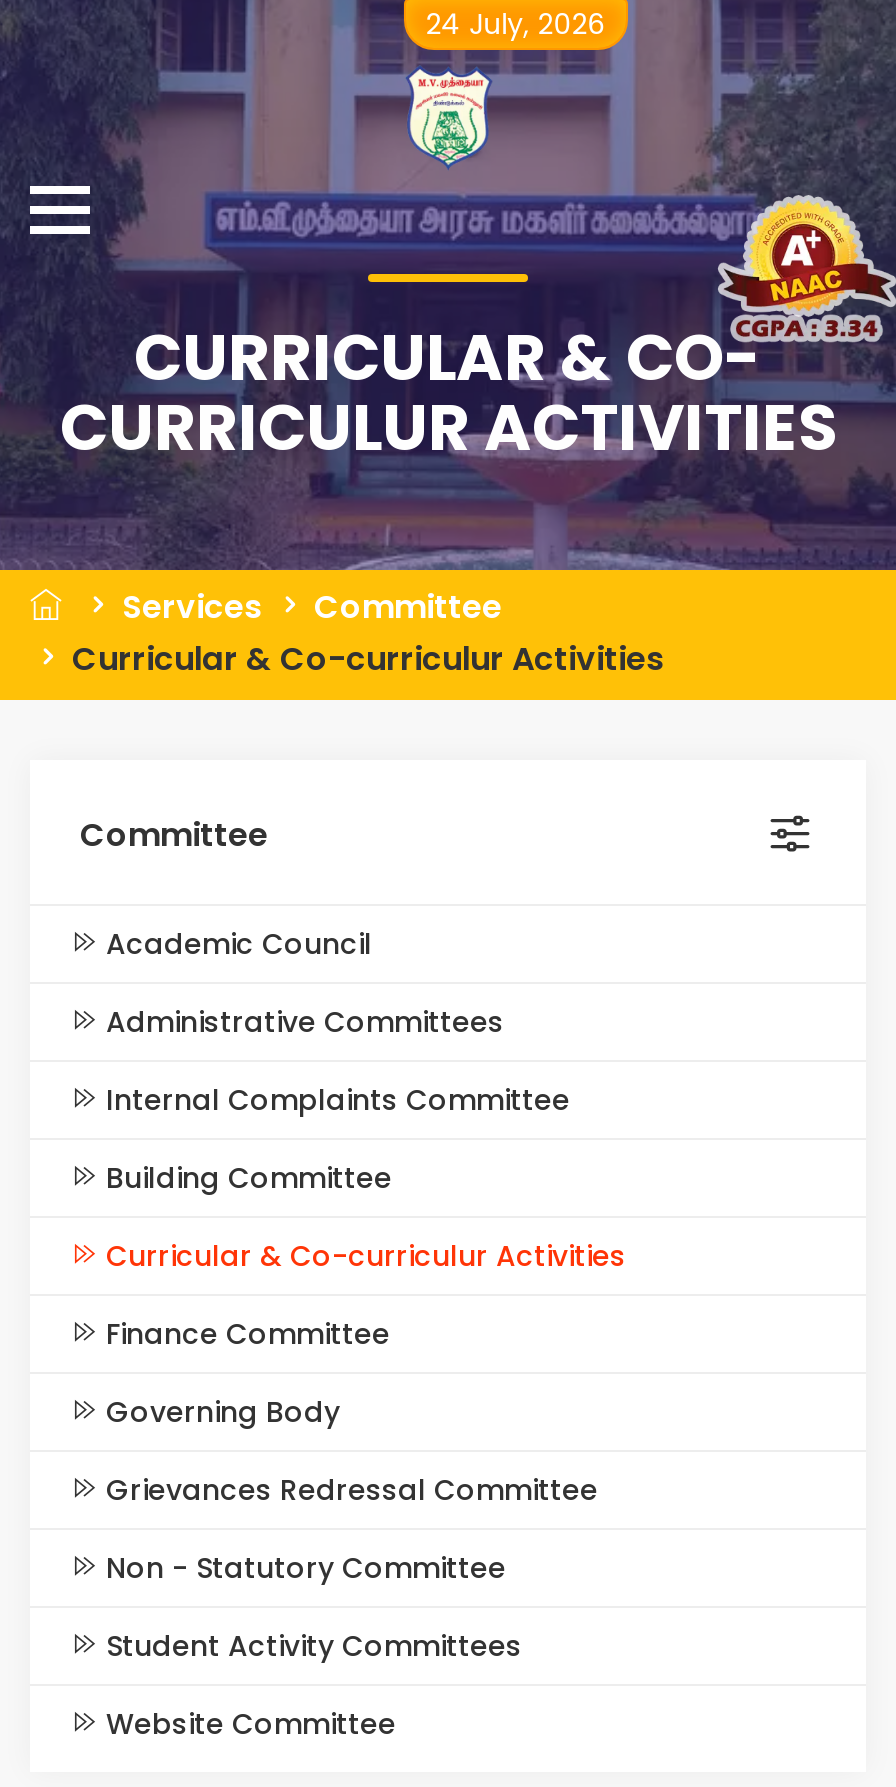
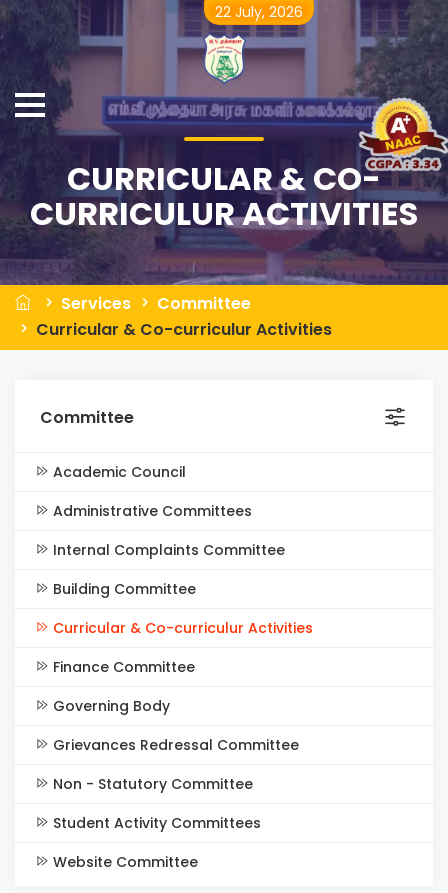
[425,4,605,44] 24 July, 2026 -> [215,2,303,22] 22 July, 2026

